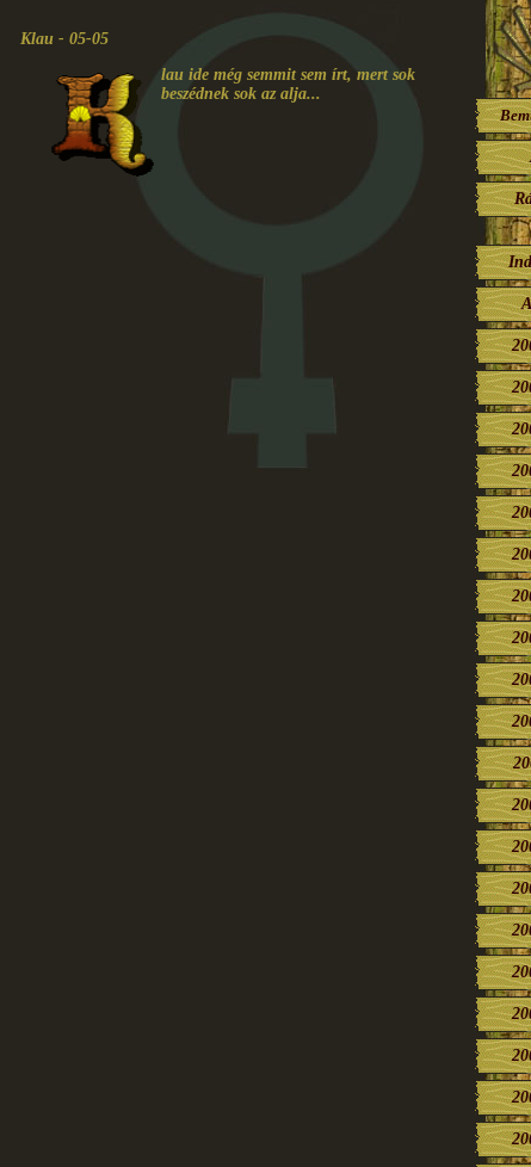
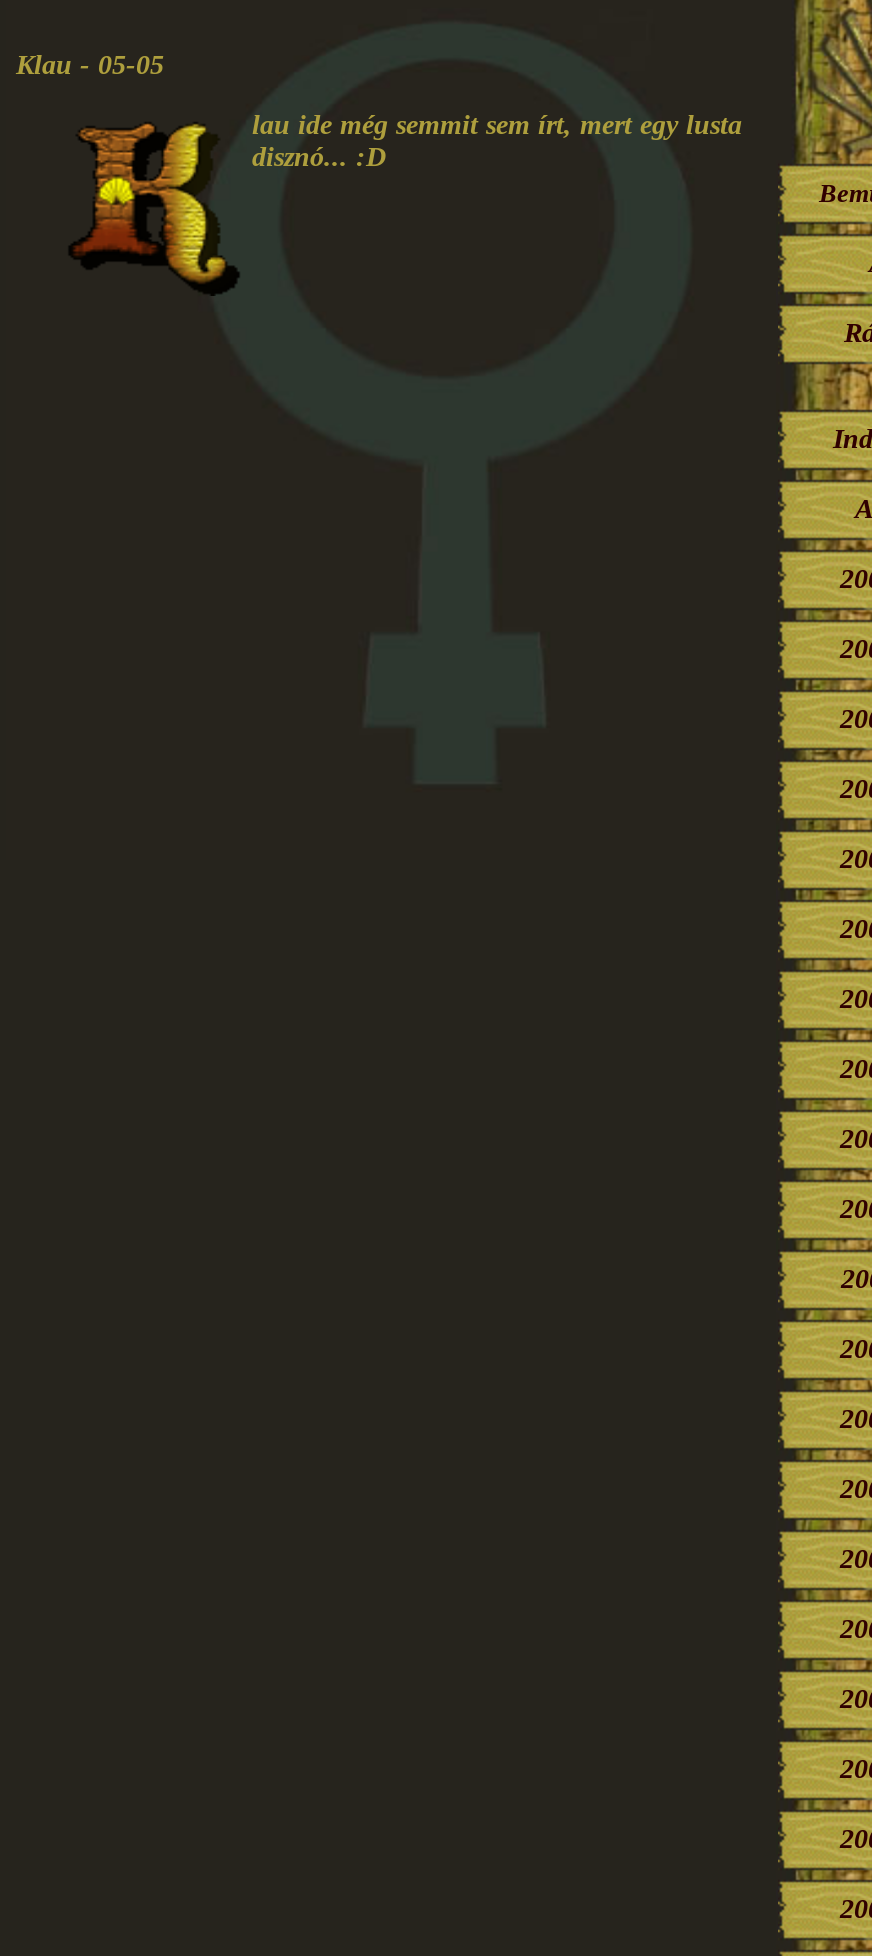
[161,66,415,103] lau ide még semmit sem írt, mert sok | beszédnek sok az alja... -> [252,110,742,172] lau ide még semmit sem írt, mert egy lusta | disznó... :D

